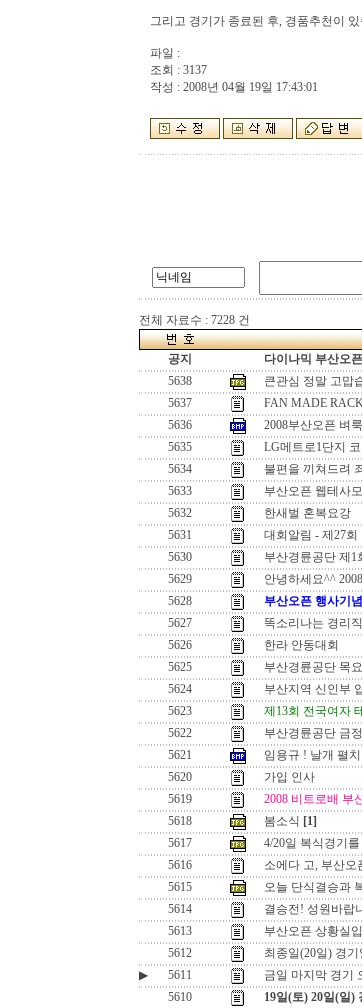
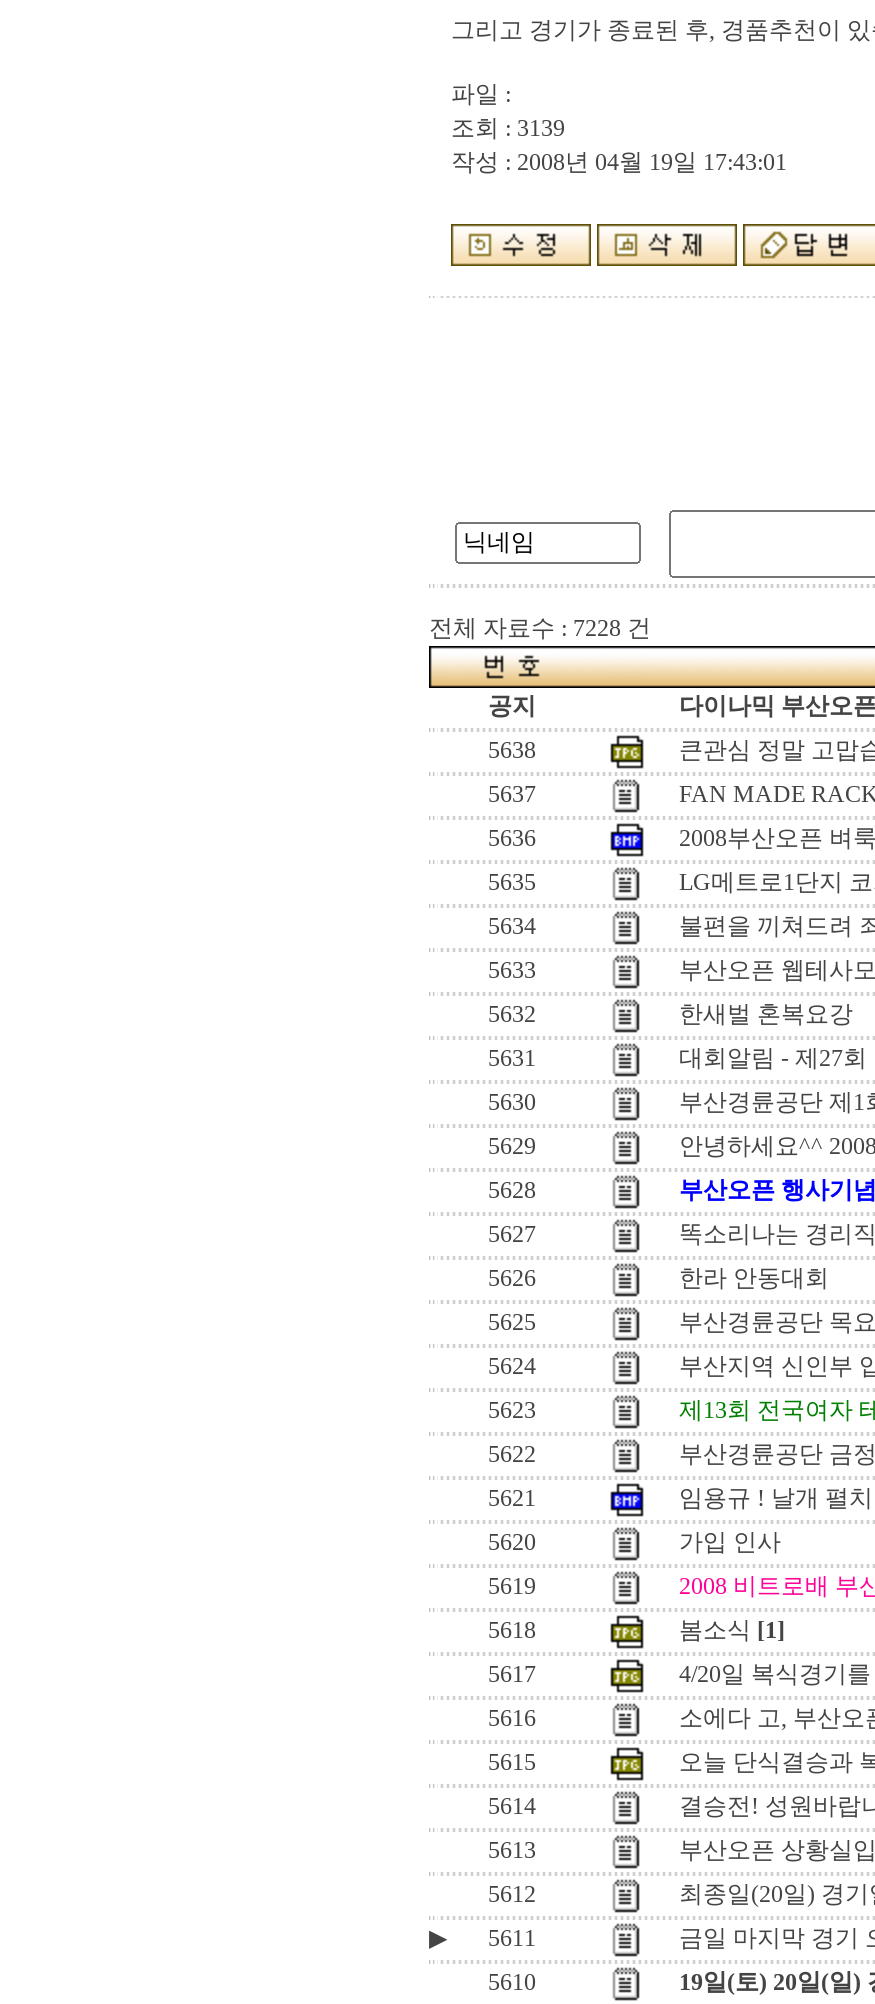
[150,63,207,77] 조회 : 3137 -> [451,114,565,142] 조회 : 3139

